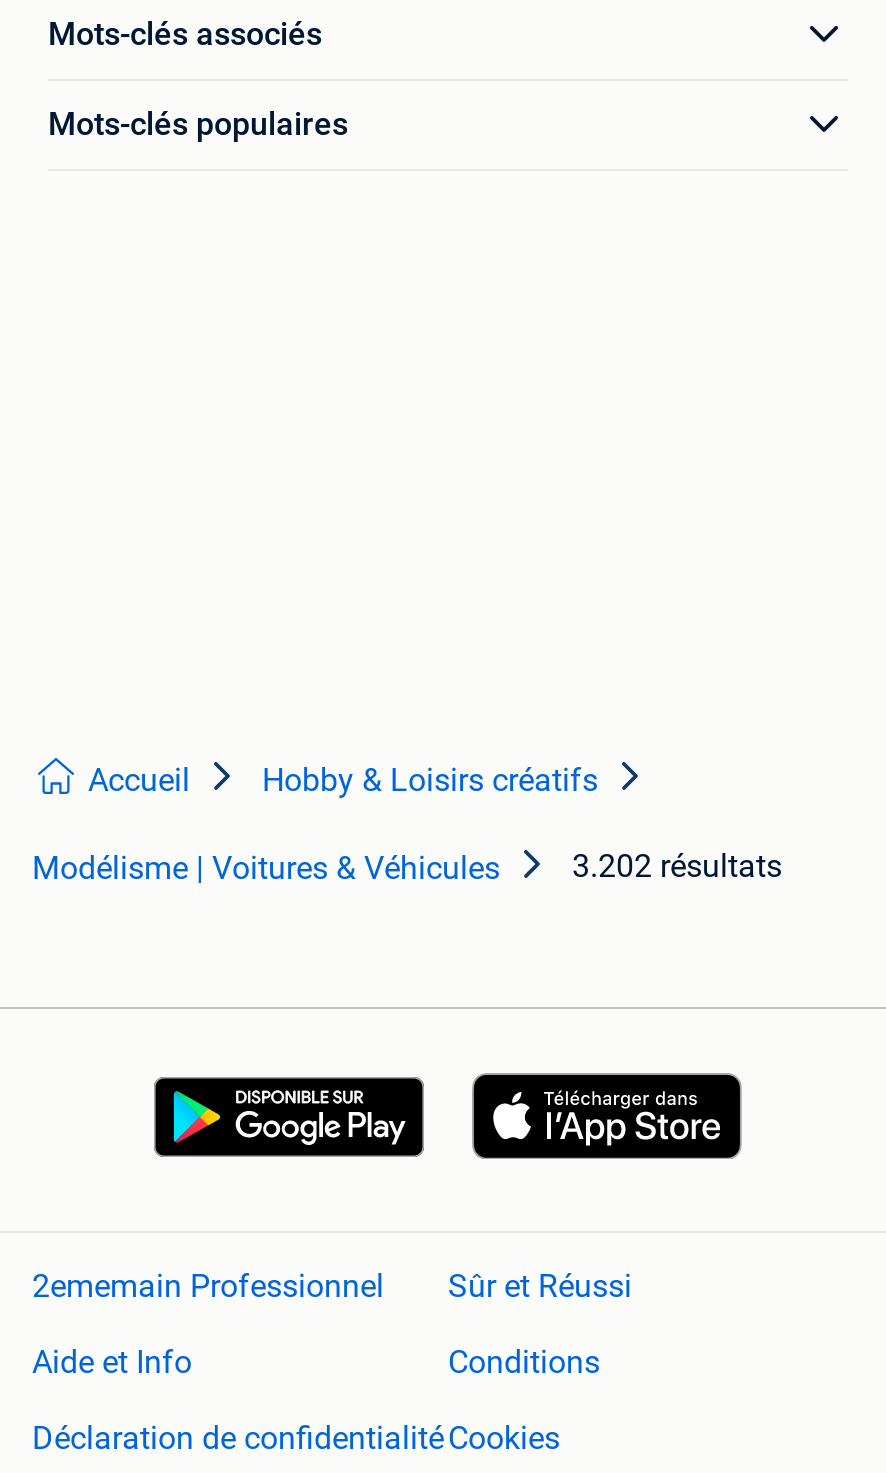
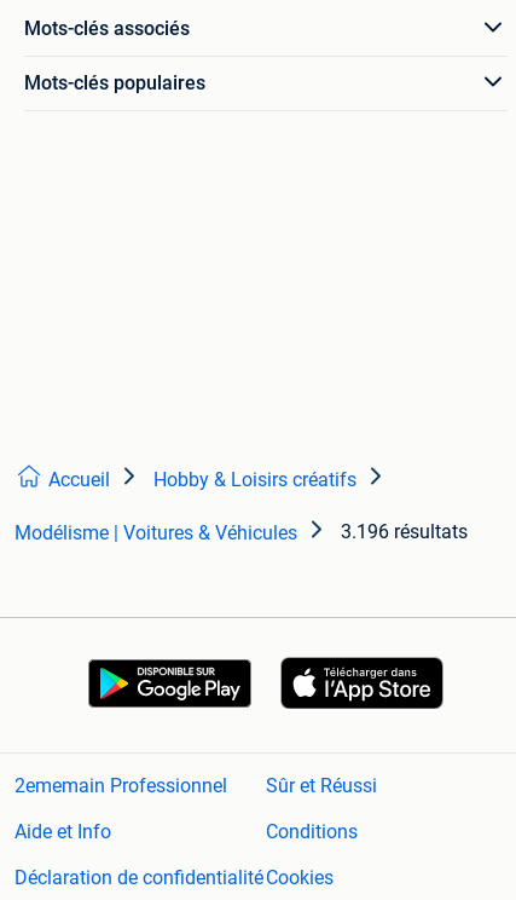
[572,848,782,886] 3.202 résultats -> [341,520,468,543] 3.196 résultats

